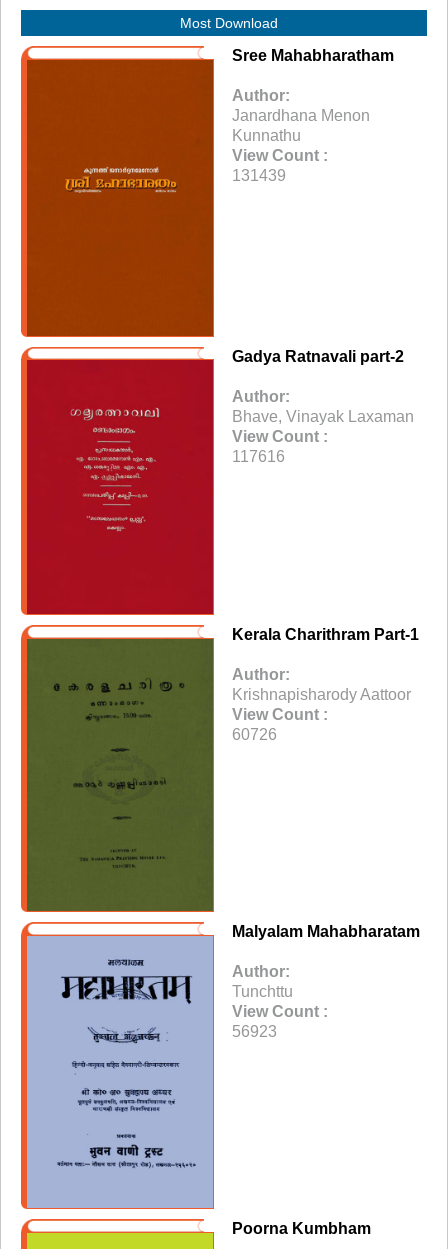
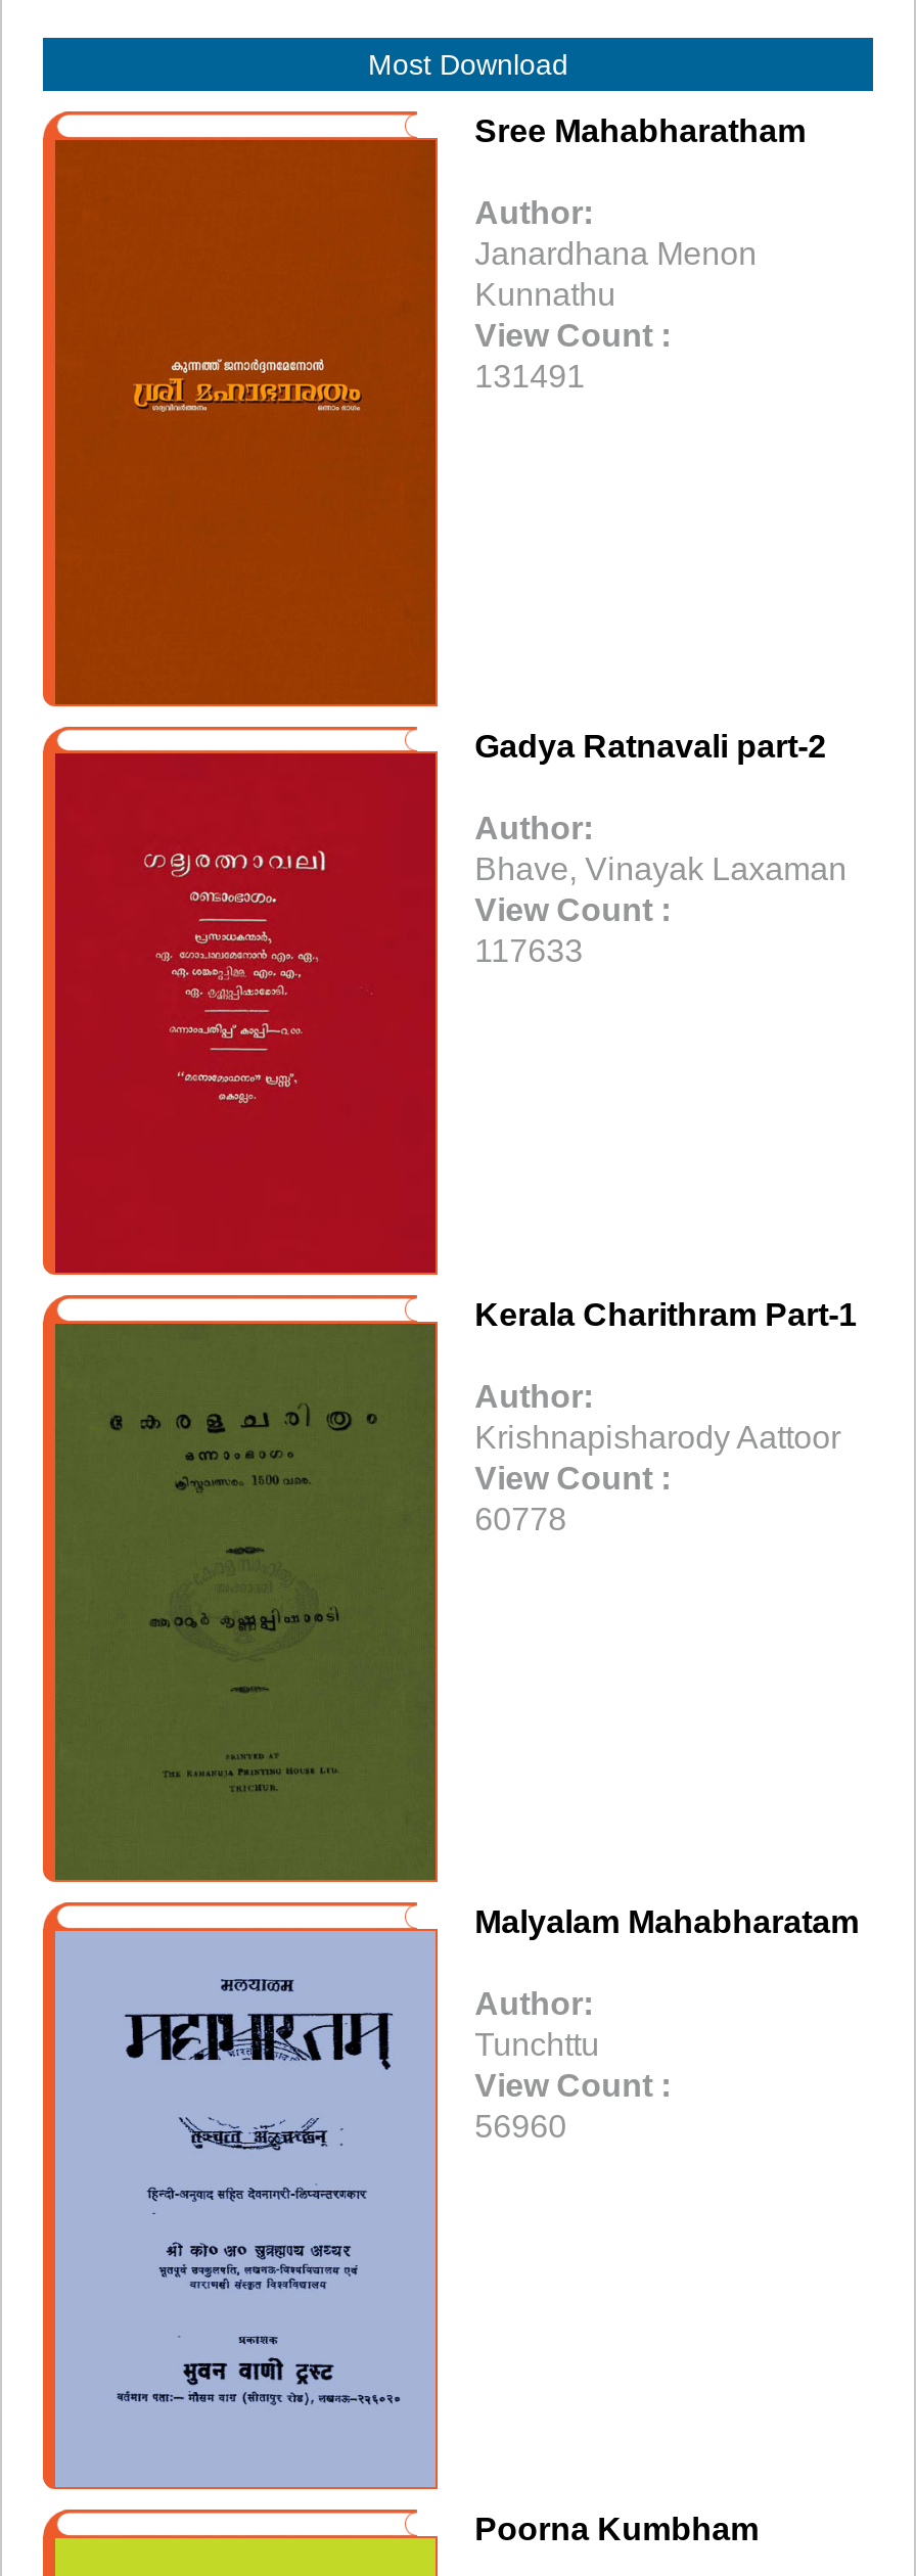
[232,167,286,184] 131439 -> [475,360,585,395] 131491
[232,448,285,465] 117616 -> [475,933,583,967] 117633
[232,726,277,743] 60726 -> [475,1502,567,1537] 60778
[232,1023,277,1040] 56923 -> [475,2109,567,2144] 56960

